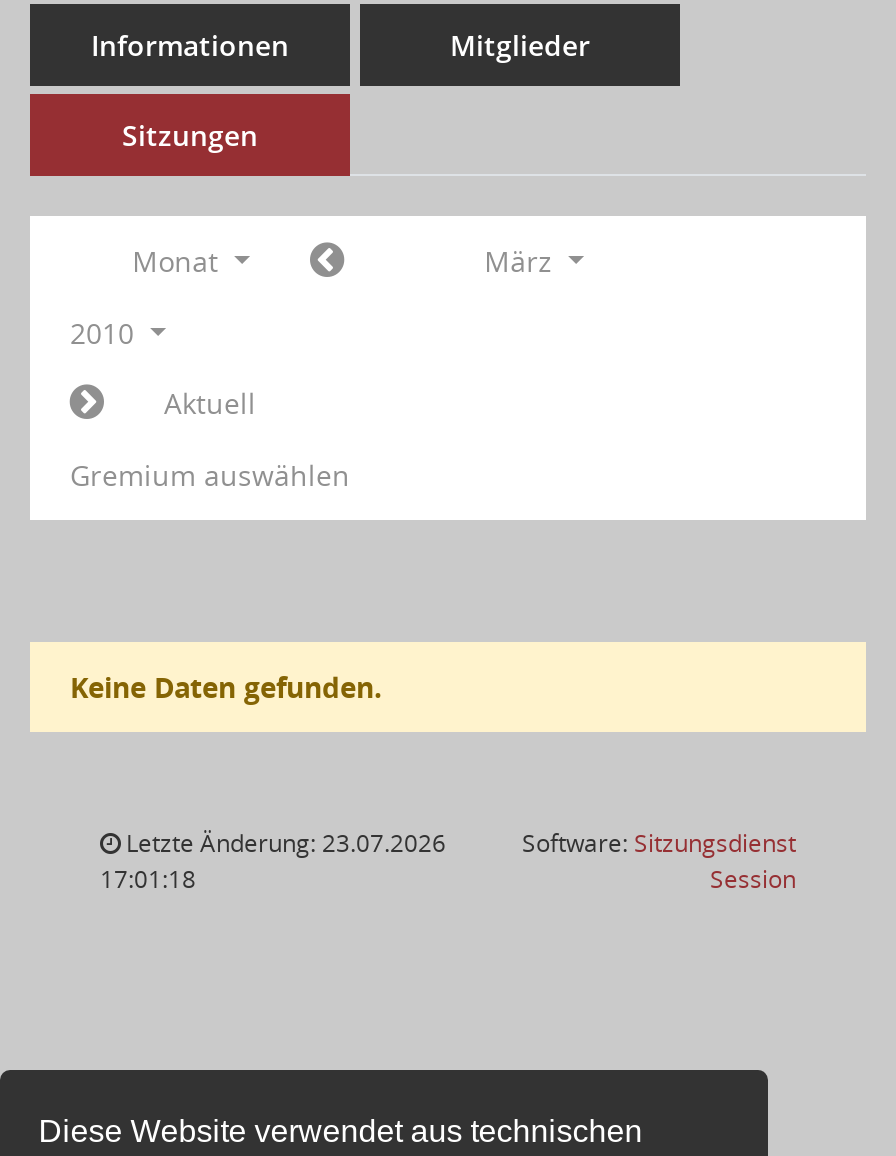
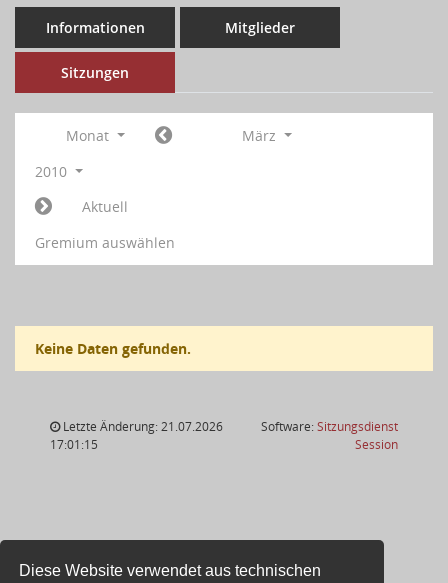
[120,826,446,860] Letzte Änderung: 23.07.2026 -> [60,418,223,435] Letzte Änderung: 21.07.2026
[100,862,196,896] 17:01:18 -> [50,436,98,453] 17:01:15

